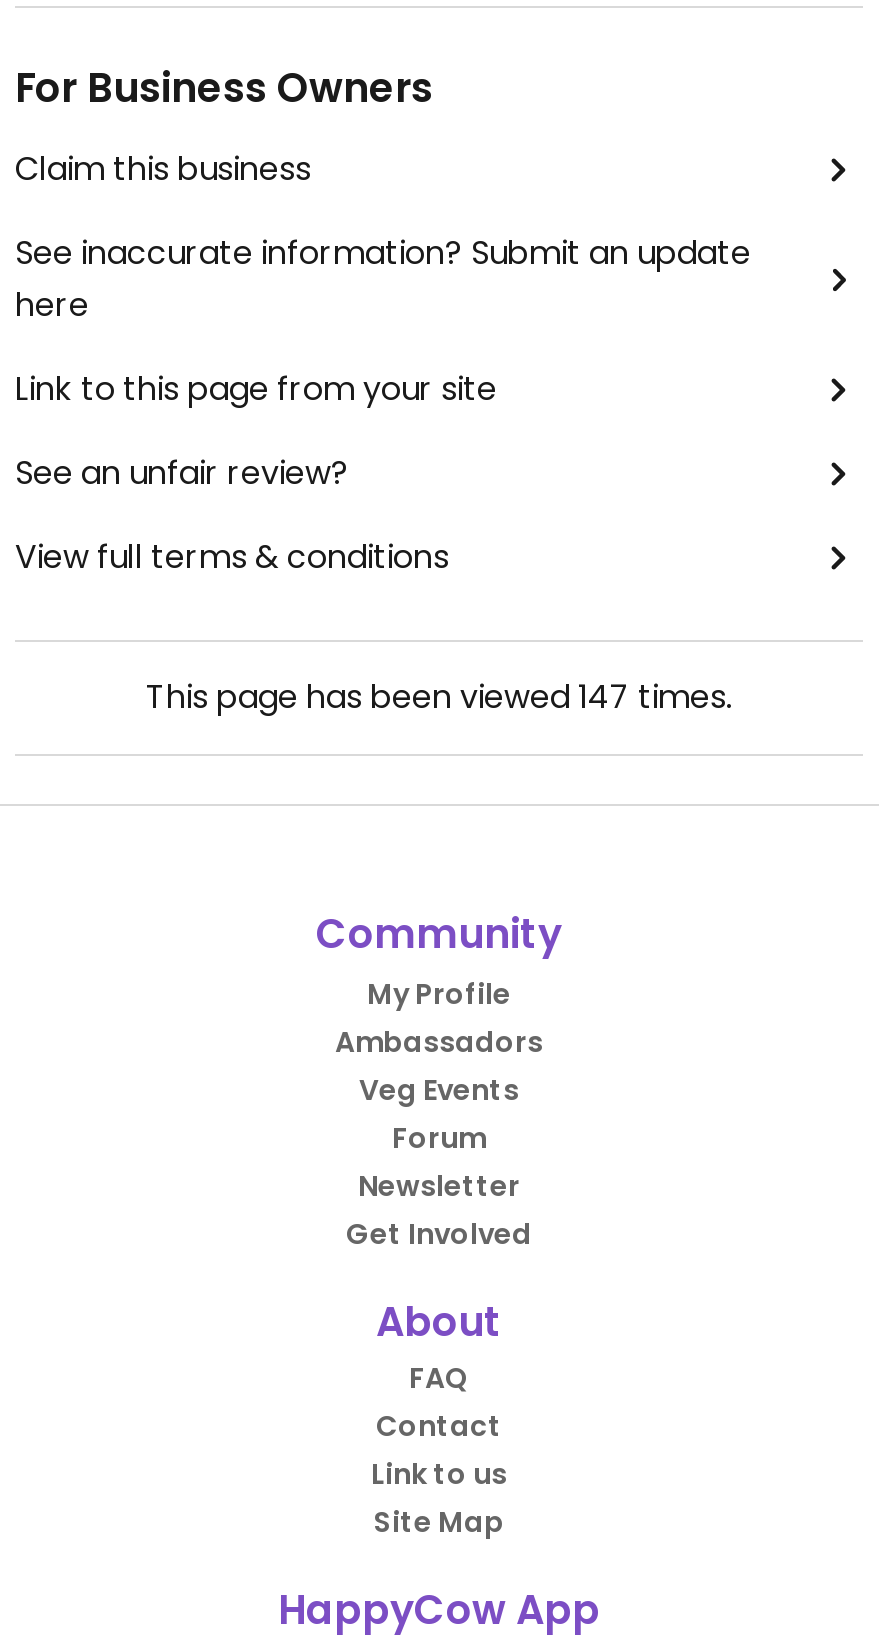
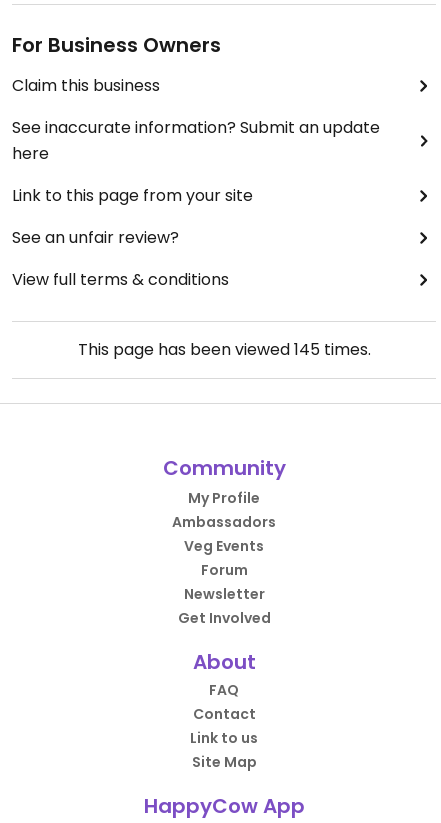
[146,674,732,720] This page has been viewed 147 times. -> [77,338,370,361] This page has been viewed 145 times.

